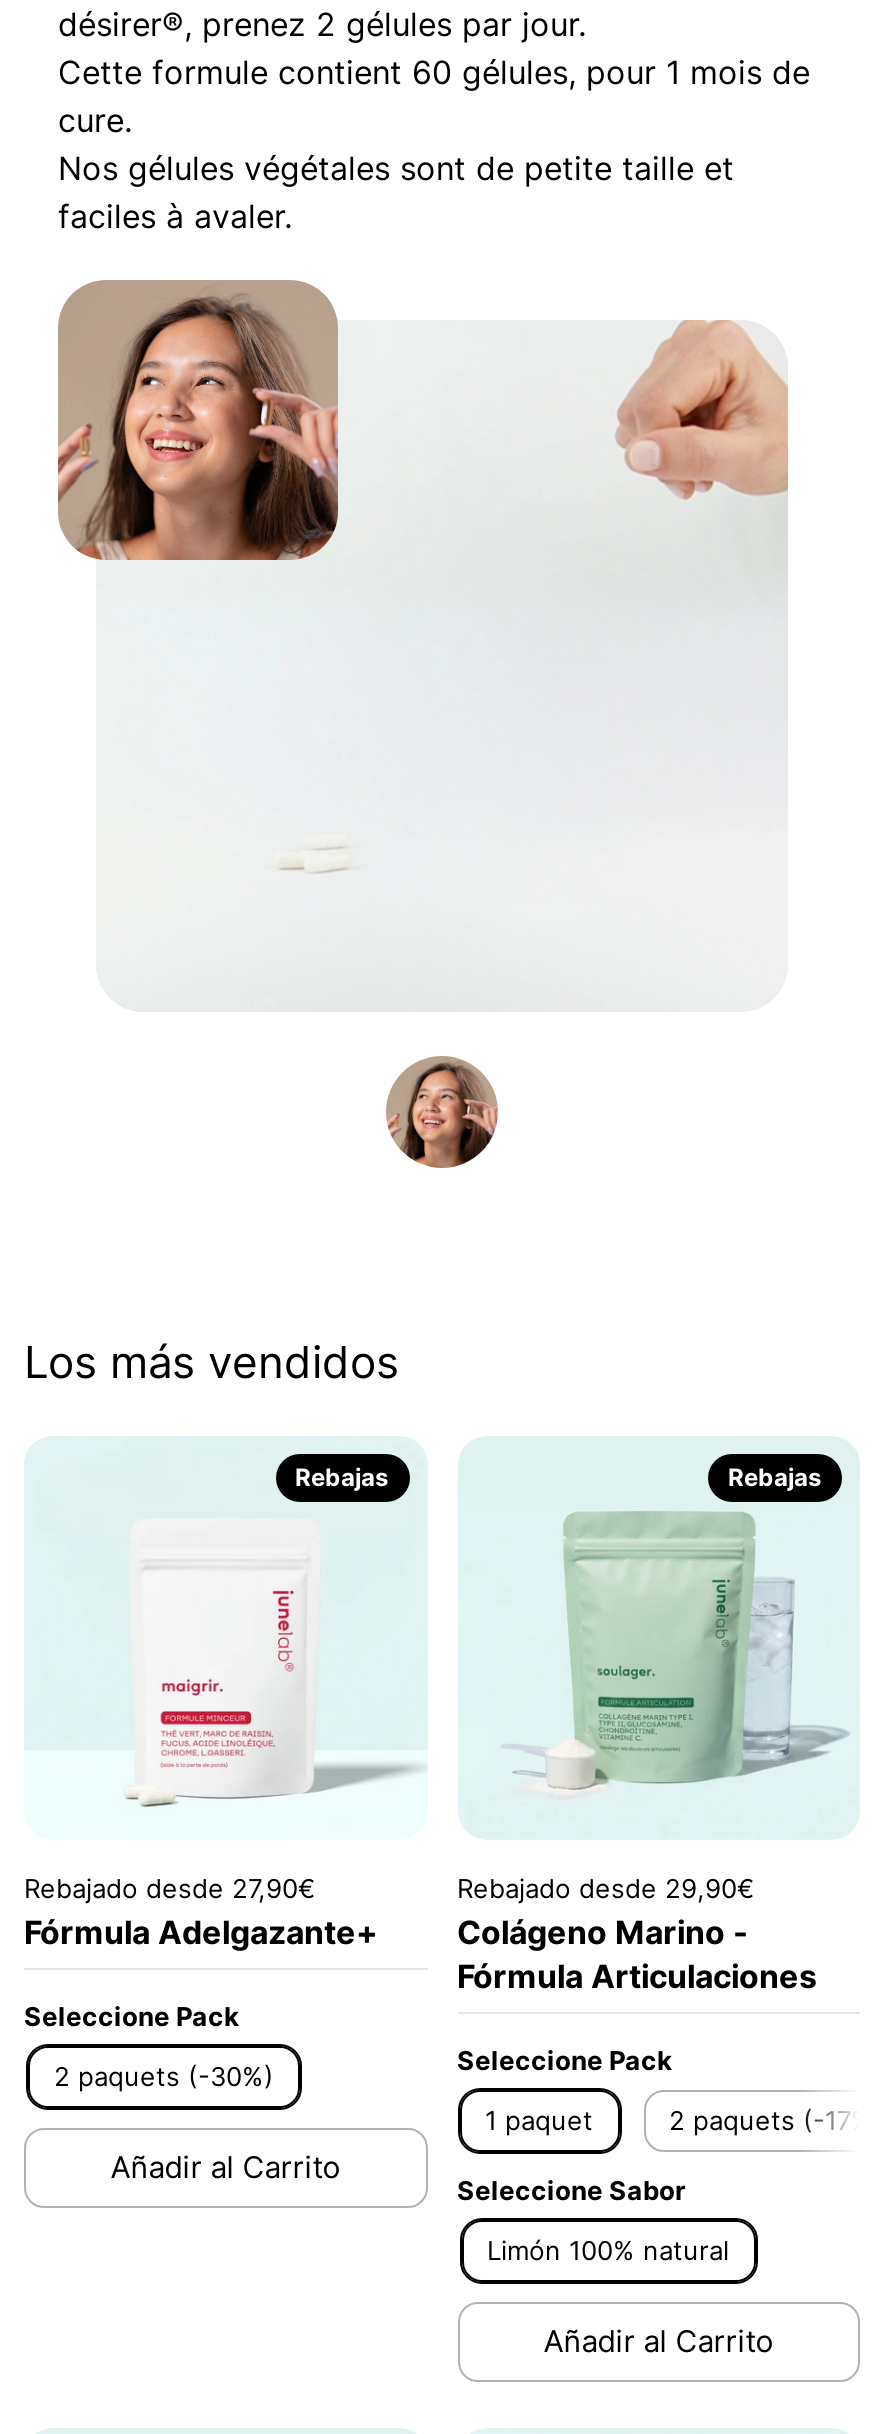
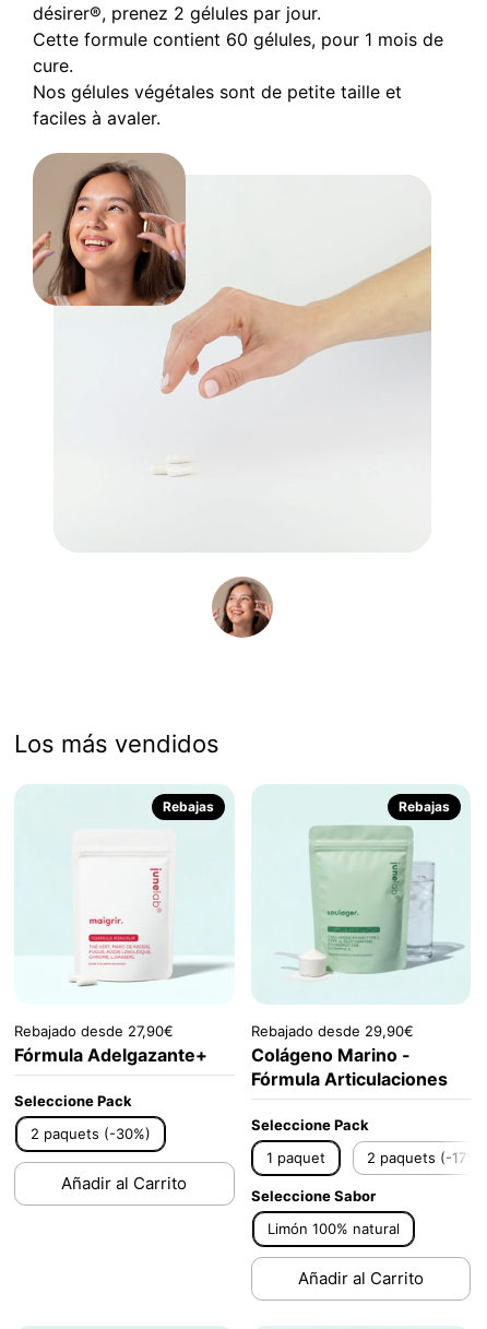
[296,320,788,730] [image] -> [161,176,431,400] [image]

